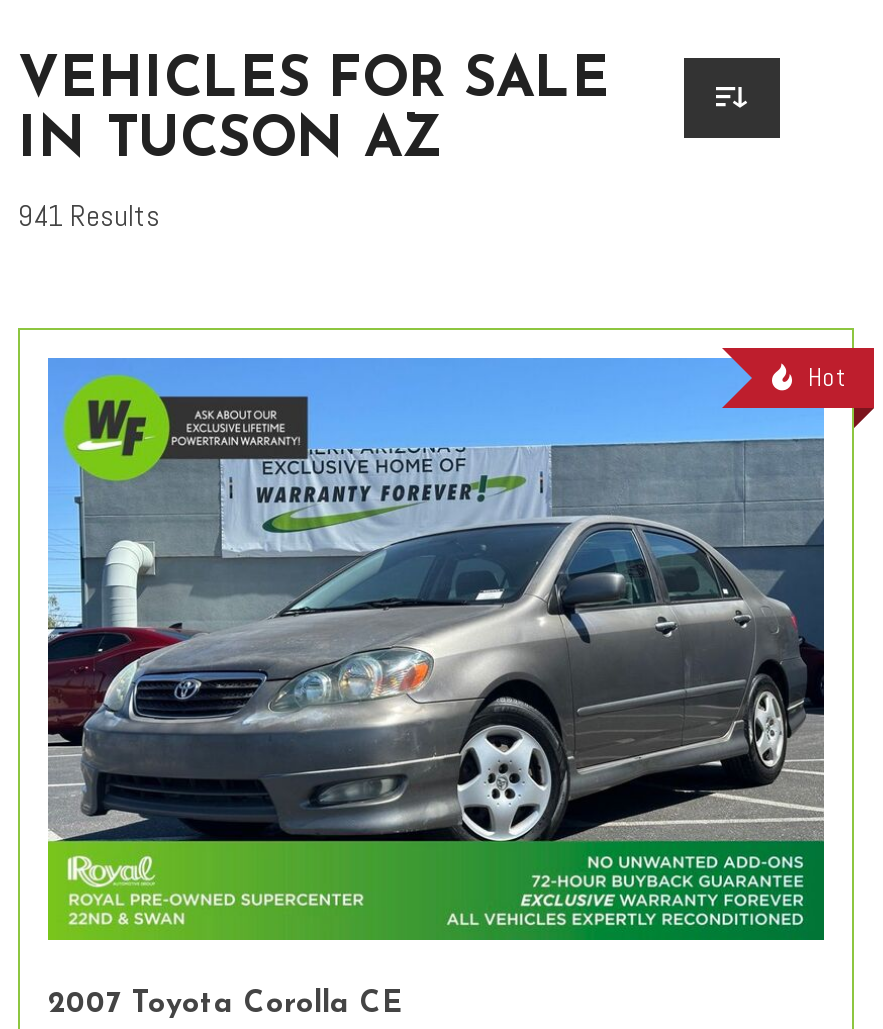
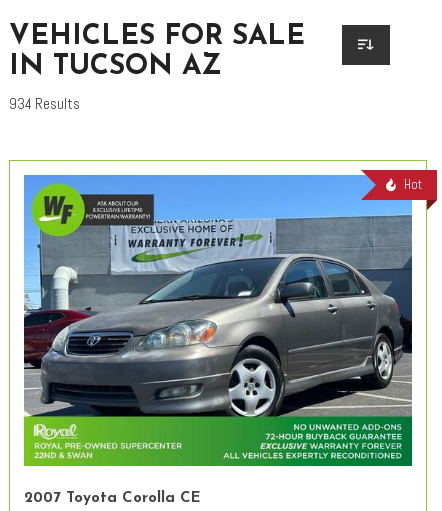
[18,196,160,234] 941 Results -> [9,94,80,113] 934 Results

